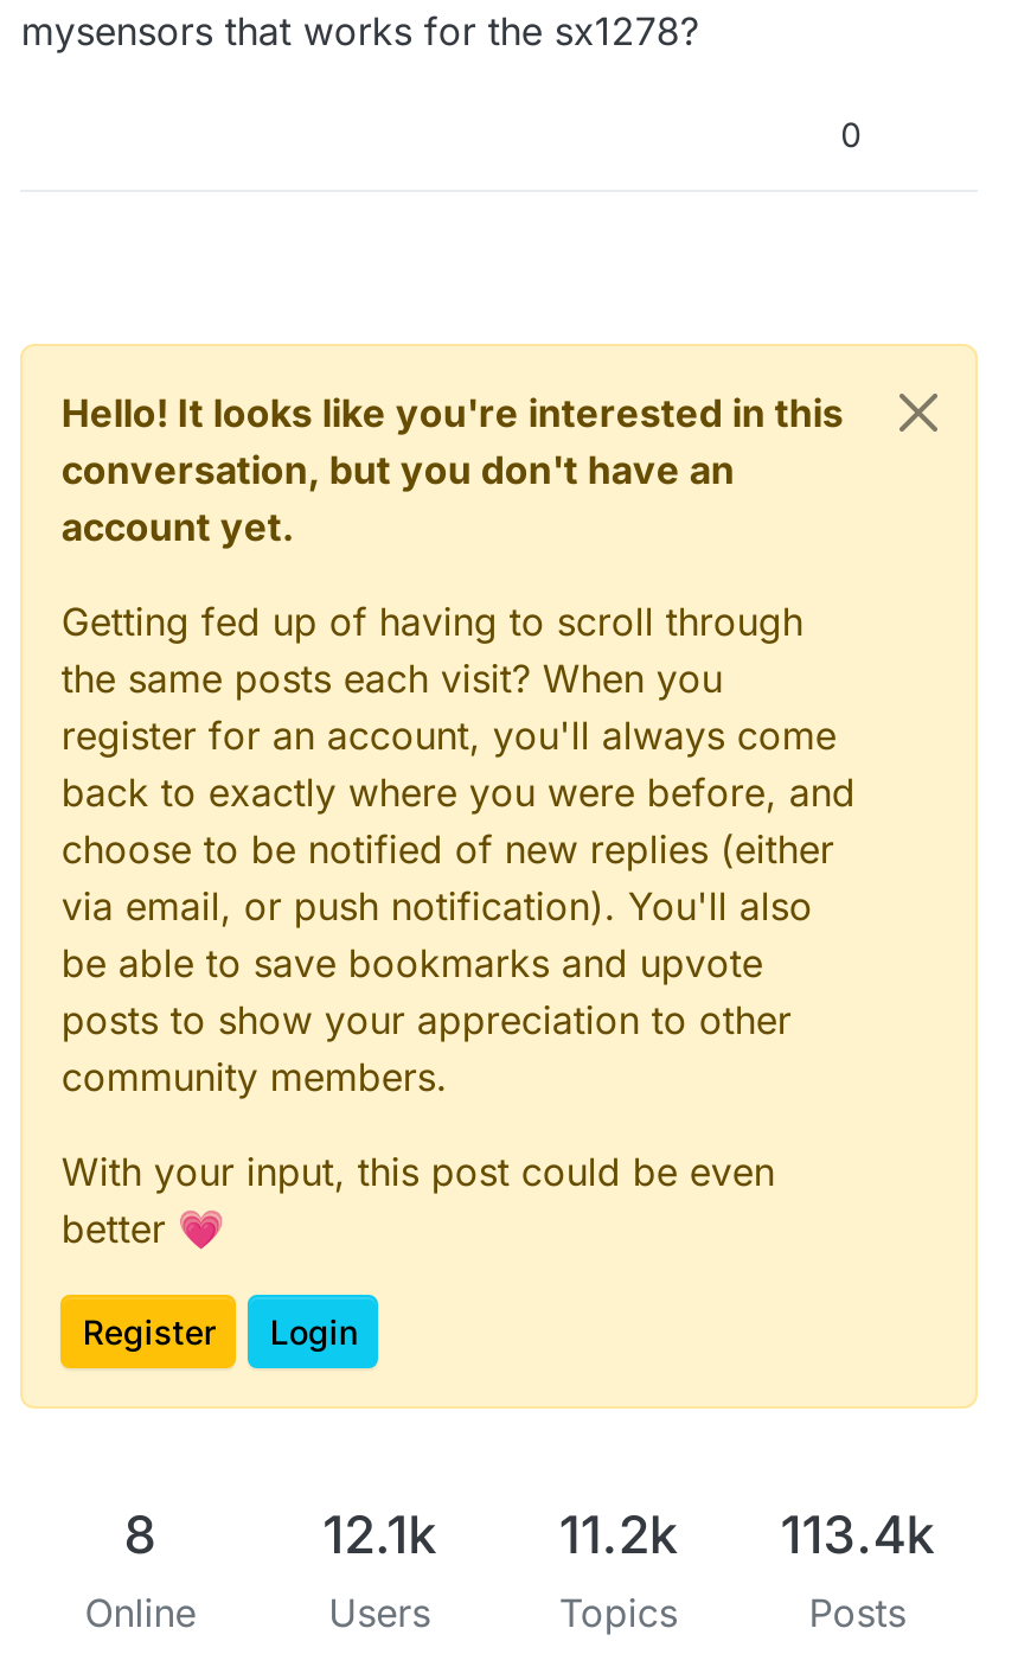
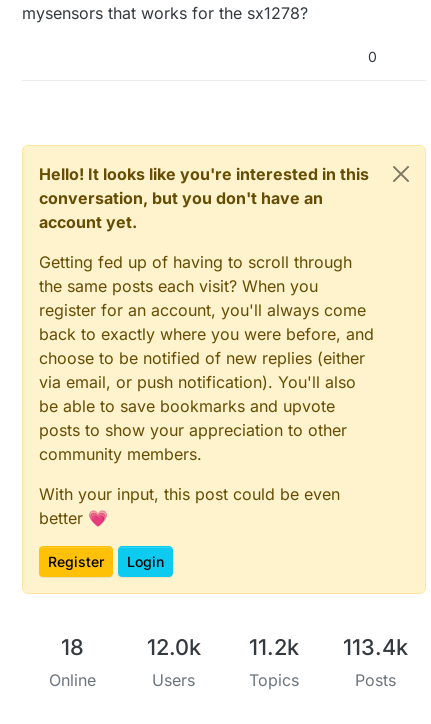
[124,1504,157,1566] 8 -> [61,634,84,660] 18
[323,1504,934,1566] 12.1k 11.2k 113.4k -> [147,634,408,660] 12.0k 11.2k 113.4k

